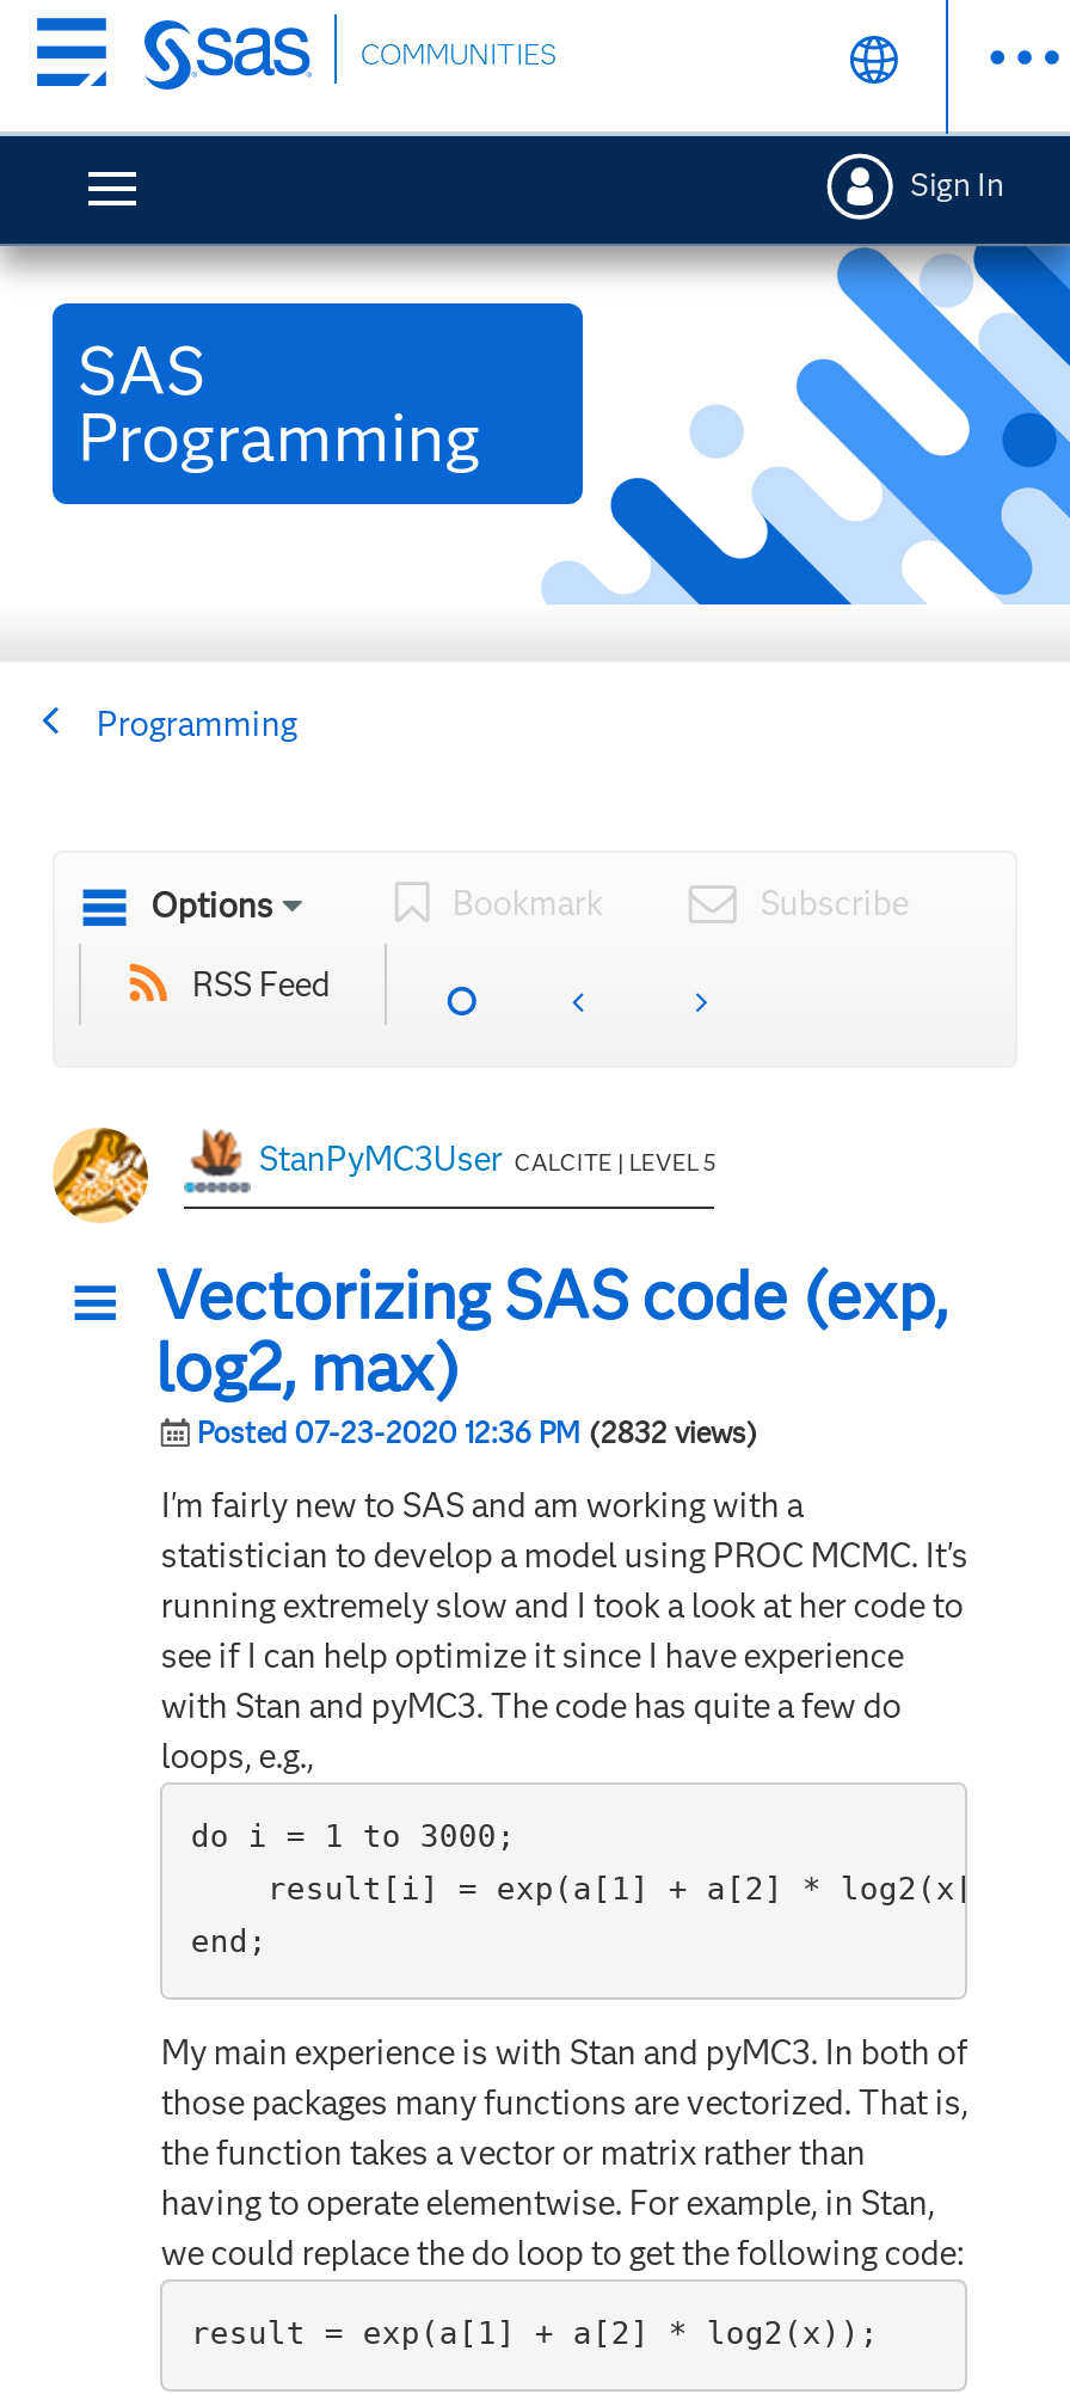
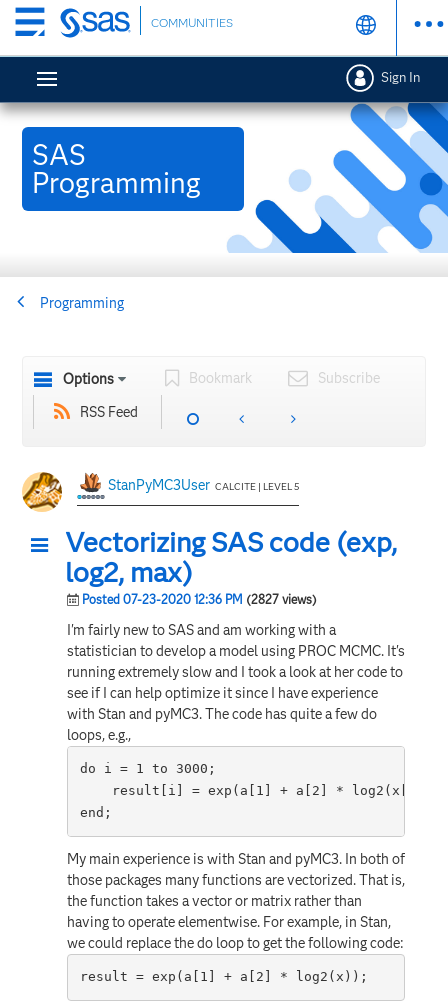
[197,1413,758,1449] Posted 07-23-2020 12:36 PM (2832 views) -> [82,591,317,606] Posted 07-23-2020 12:36 PM (2827 views)

